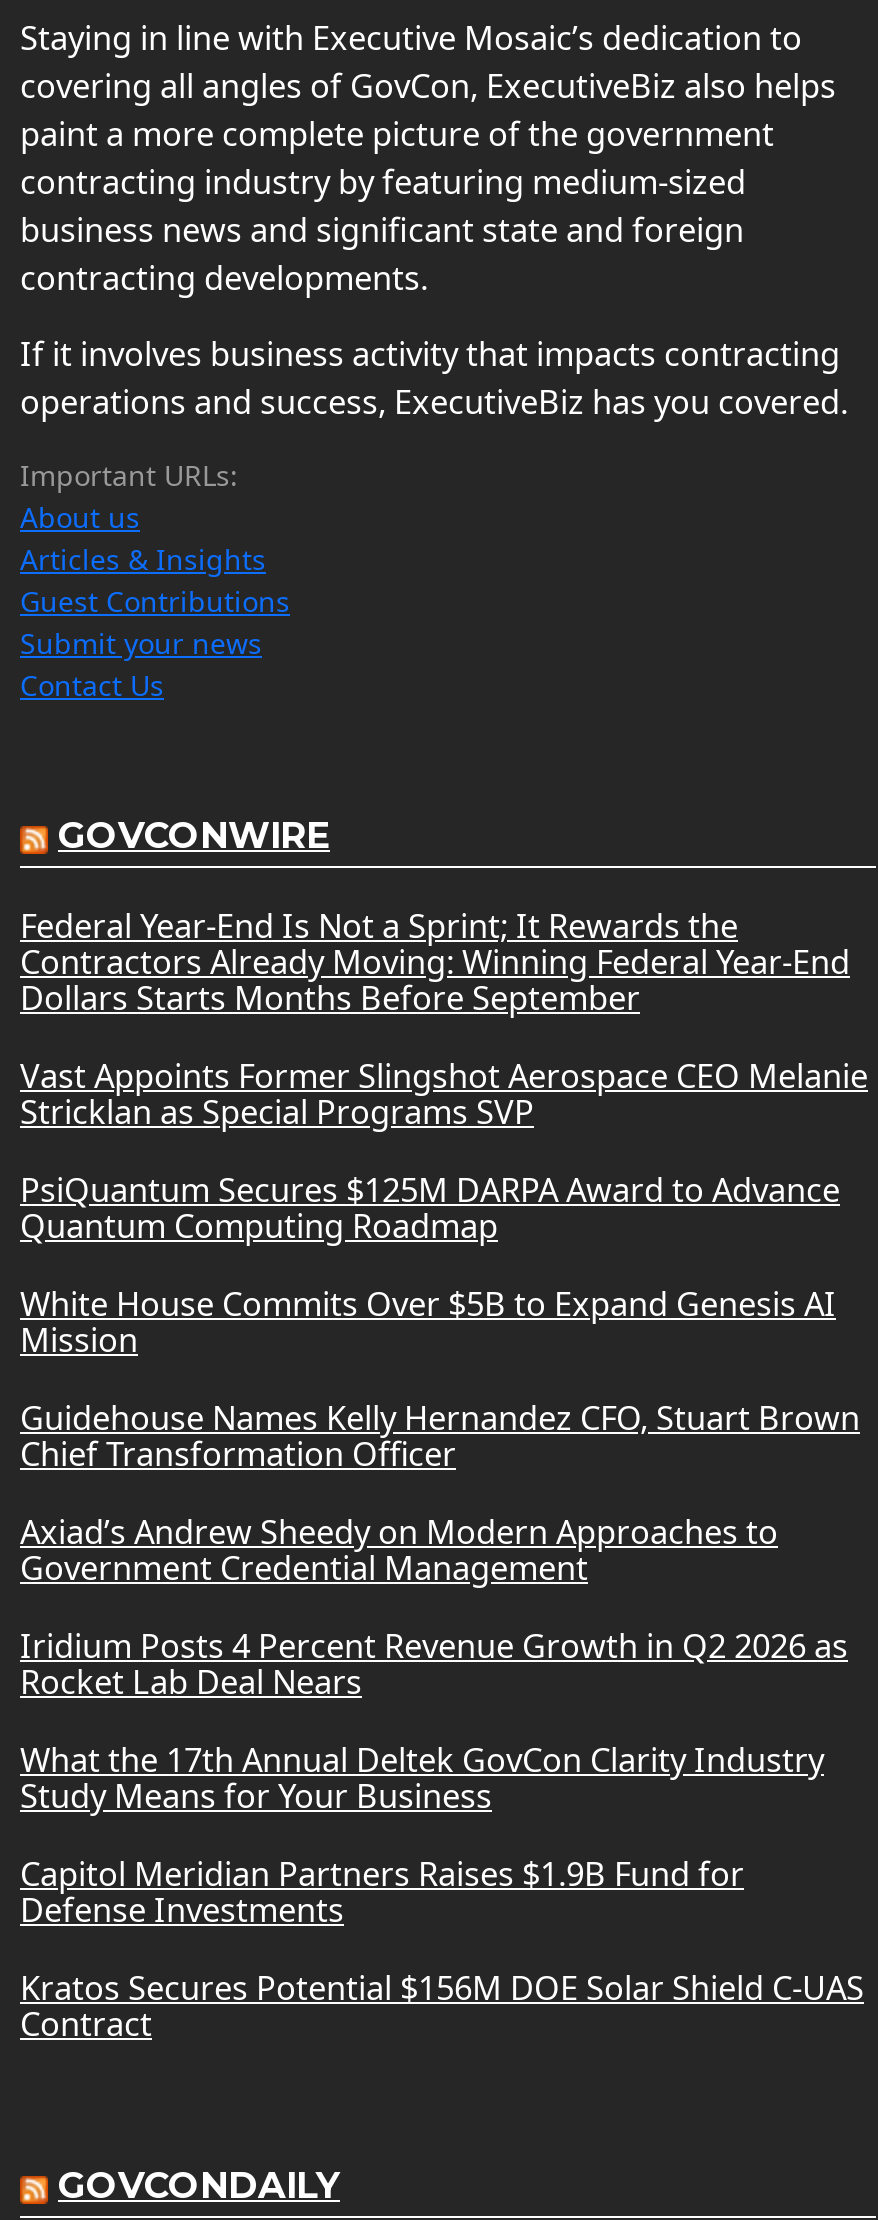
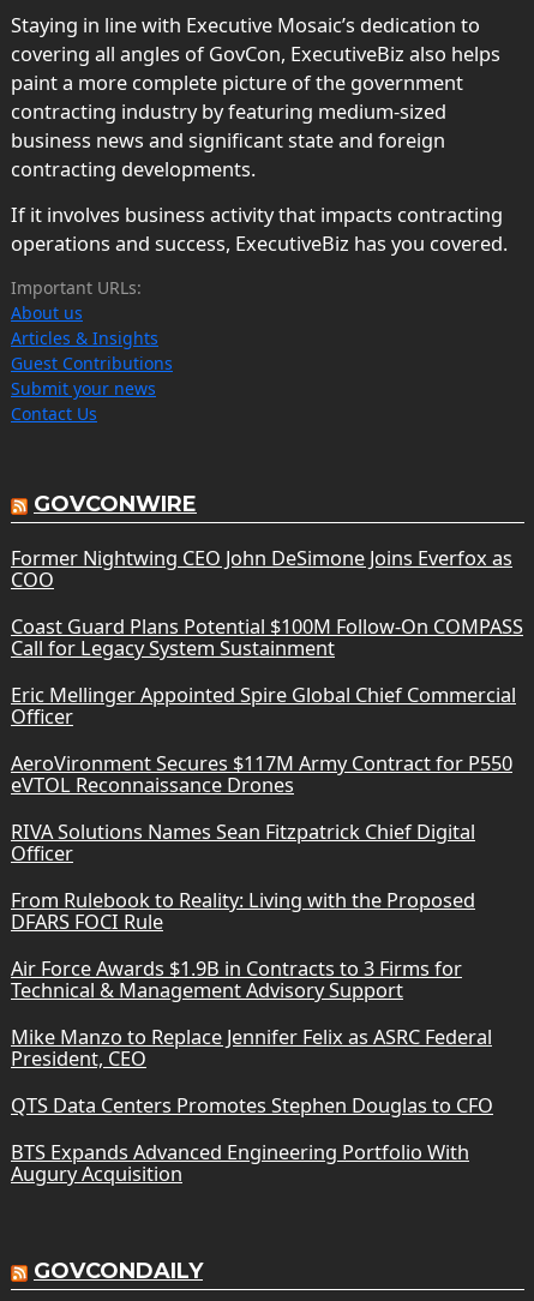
[20,905,850,1021] Federal Year-End Is Not a Sprint; It Rewards the | Contractors Already Moving: Winning Federal Year-End | Dollars Starts Months Before September -> [11,545,512,593] Former Nightwing CEO John DeSimone Joins Everfox as | COO
[20,1055,868,1135] Vast Appoints Former Slingshot Aerospace CEO Melanie | Stricklan as Special Programs SVP -> [11,614,523,662] Coast Guard Plans Potential $100M Follow-On COMPASS | Call for Legacy System Sustainment
[20,1169,840,1249] PsiQuantum Secures $125M DARPA Award to Advance | Quantum Computing Roadmap -> [11,682,516,730] Eric Mellinger Appointed Spire Global Chief Commercial | Officer
[20,1283,836,1363] White House Commits Over $5B to Expand Genesis AI | Mission -> [11,750,512,798] AeroVironment Secures $117M Army Contract for P550 | eVTOL Reconnaissance Drones
[20,1397,860,1477] Guidehouse Names Kelly Hernandez CFO, Stuart Brown | Chief Transformation Officer -> [11,819,475,867] RIVA Solutions Names Sean Fitzpatrick Chief Digital | Officer
[20,1511,778,1591] Axiad’s Andrew Sheedy on Modern Approaches to | Government Credential Management -> [11,887,475,935] From Rulebook to Reality: Living with the Proposed | DFARS FOCI Rule
[20,1625,848,1705] Iridium Posts 4 Percent Revenue Growth in Q2 2026 as | Rocket Lab Deal Nears -> [11,956,462,1004] Air Force Awards $1.9B in Contracts to 3 Firms for | Technical & Management Advisory Support
[20,1739,824,1819] What the 17th Annual Deltek GovCon Clarity Industry | Study Means for Your Business -> [11,1024,492,1072] Mike Manzo to Replace Jennifer Felix as ASRC Federal | President, CEO
[20,1853,744,1933] Capitol Meridian Partners Raises $1.9B Fund for | Defense Investments -> [11,1093,493,1119] QTS Data Centers Promotes Stephen Douglas to CFO
[20,1967,864,2047] Kratos Secures Potential $156M DOE Solar Shield C-UAS | Contract -> [11,1139,469,1187] BTS Expands Advanced Engineering Portfolio With | Augury Acquisition

